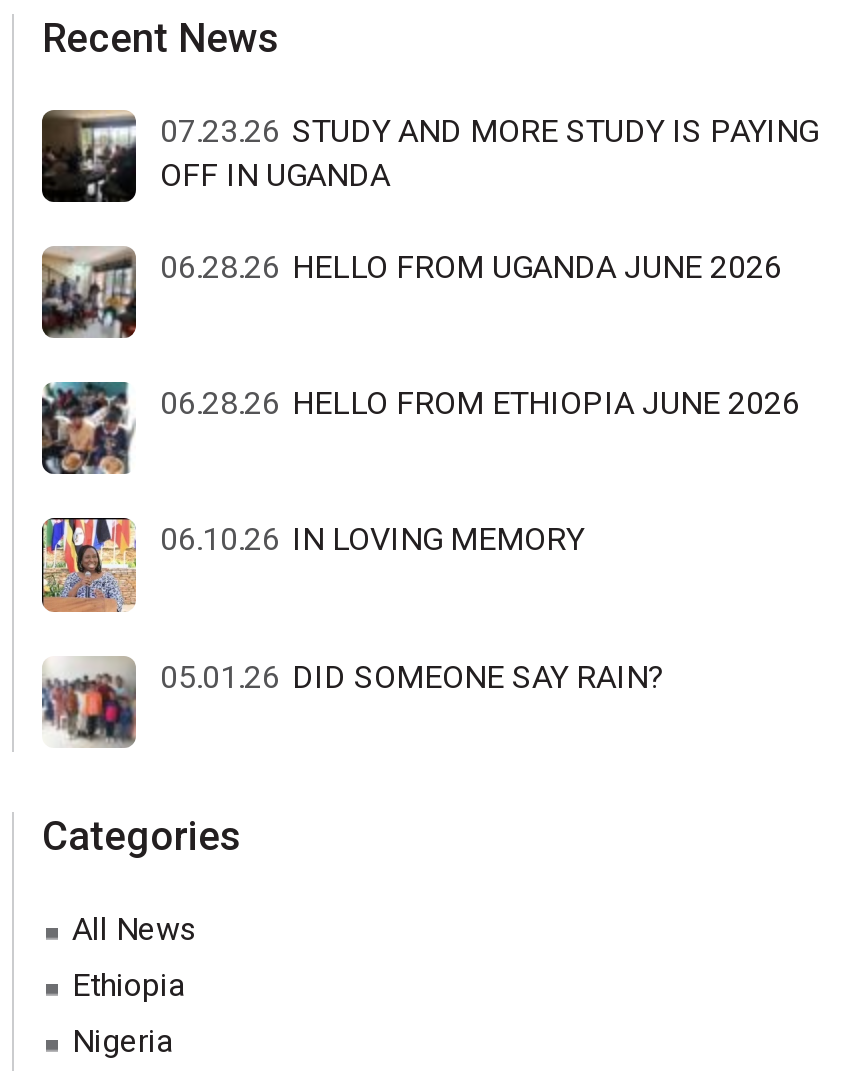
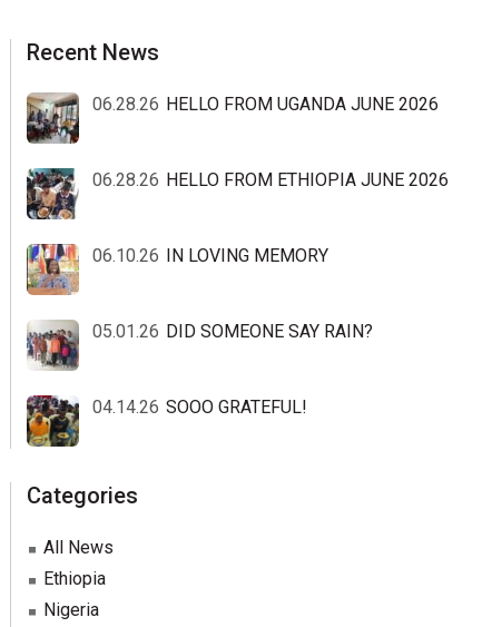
[40,112,818,204] [image] | 07.23.26 STUDY AND MORE STUDY IS PAYING | OFF IN UGANDA -> none
moved [38,244,800,696] -> [24,91,449,342]: [image] | 06.28.26 HELLO FROM UGANDA JUNE 2026 | 06.28.26 HELLO FROM ETHIOPIA JUNE 2026 | 06.10.26 IN LOVING MEMORY | 05.01.26 DID SOMEONE SAY RAIN?
moved [38,654,140,750] -> [24,319,81,372]: [image]
none -> [26,394,307,448] [image] | 04.14.26 SOOO GRATEFUL!

